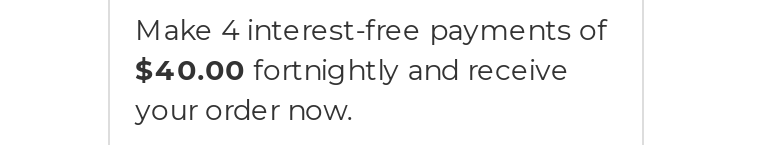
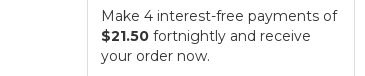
[135,52,569,88] $40.00 fortnightly and receive -> [101,27,311,45] $21.50 fortnightly and receive

